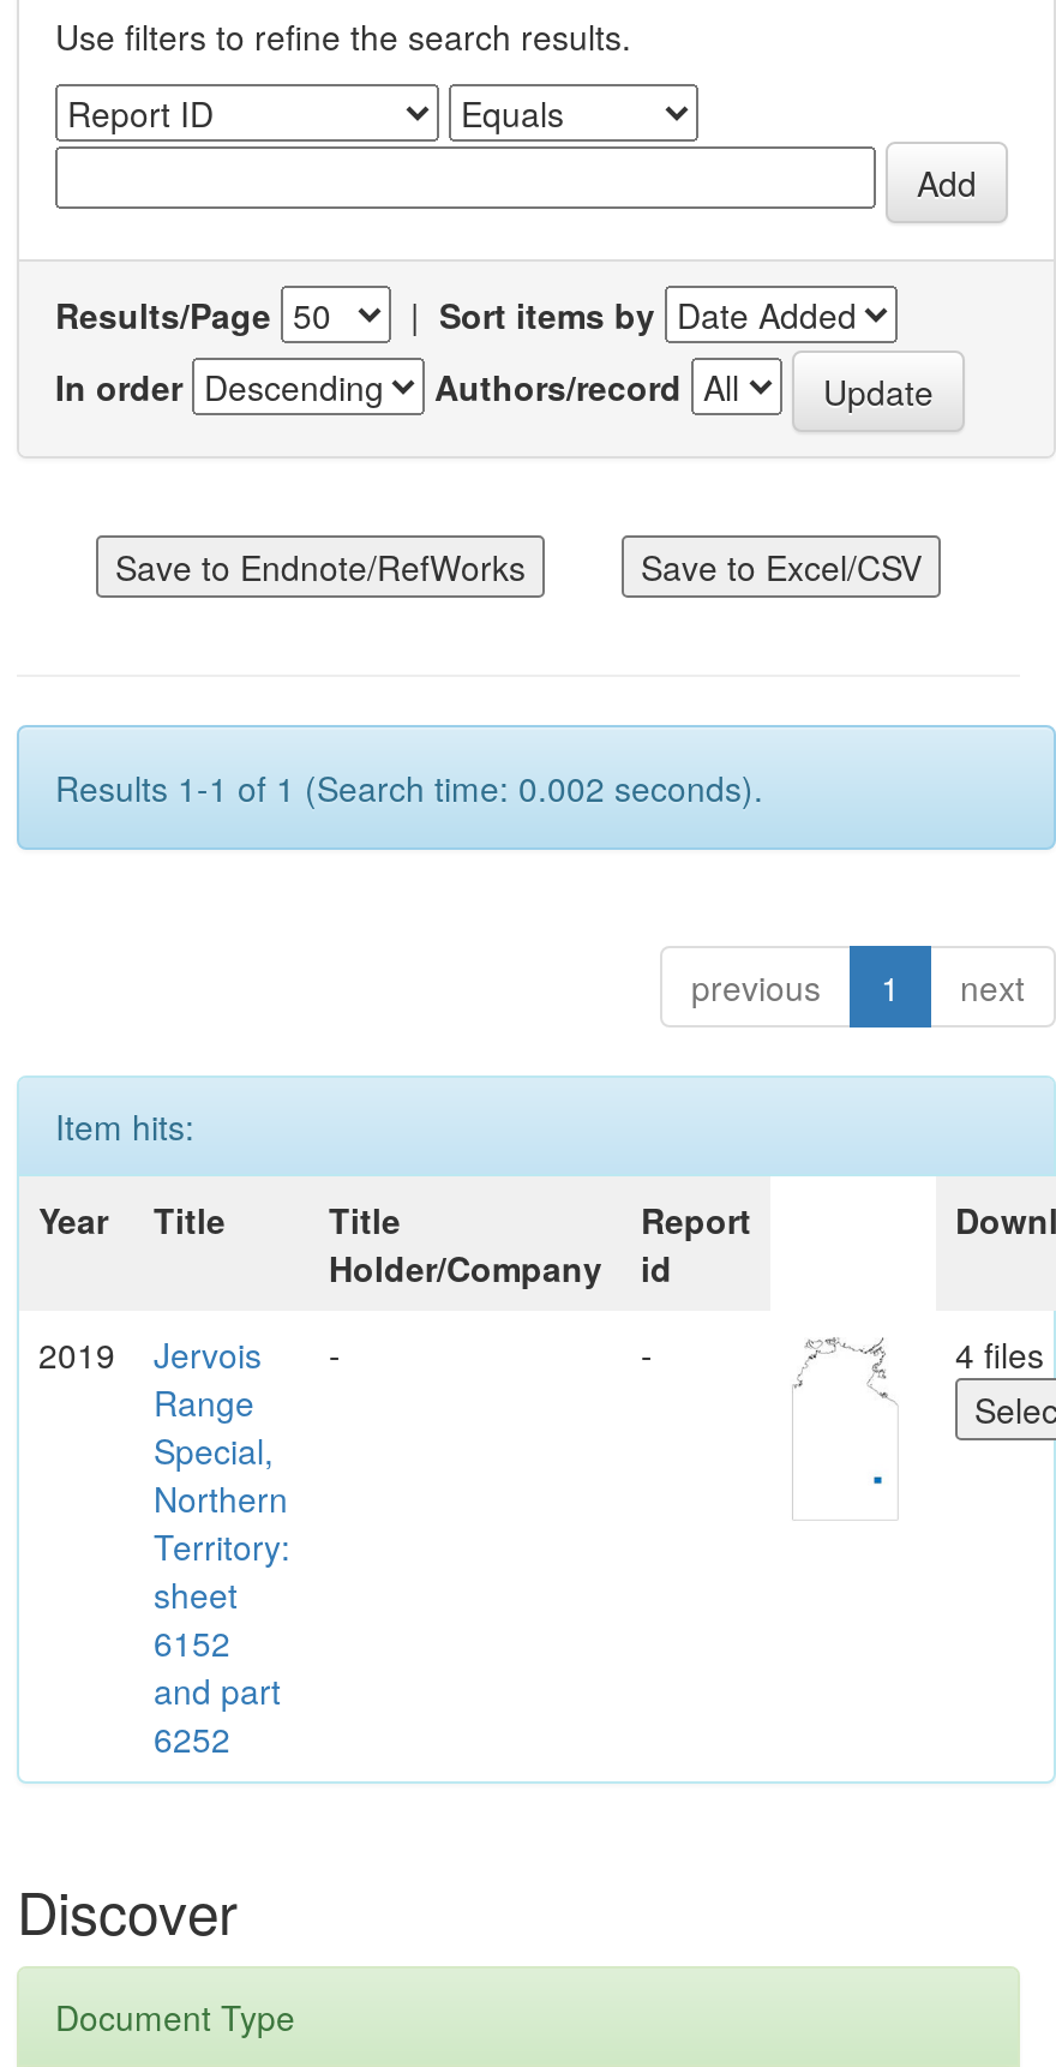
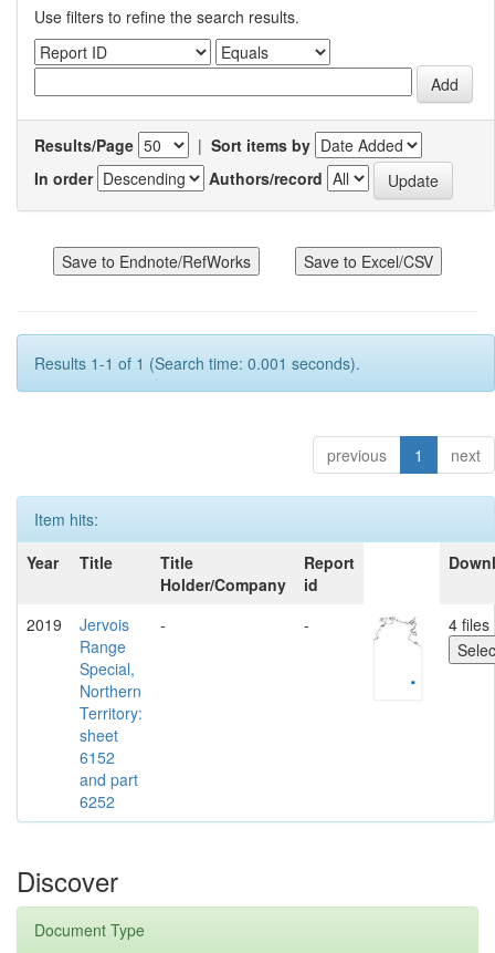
[55,763,763,811] Results 1-1 of 1 (Search time: 0.002 seconds). -> [34,352,360,374] Results 1-1 of 1 (Search time: 0.001 seconds).

